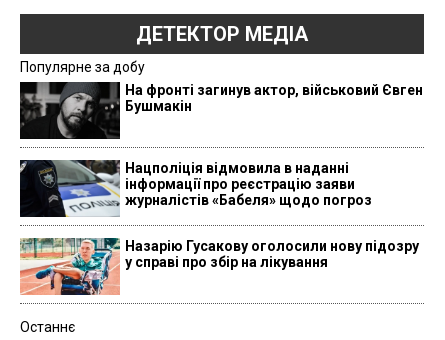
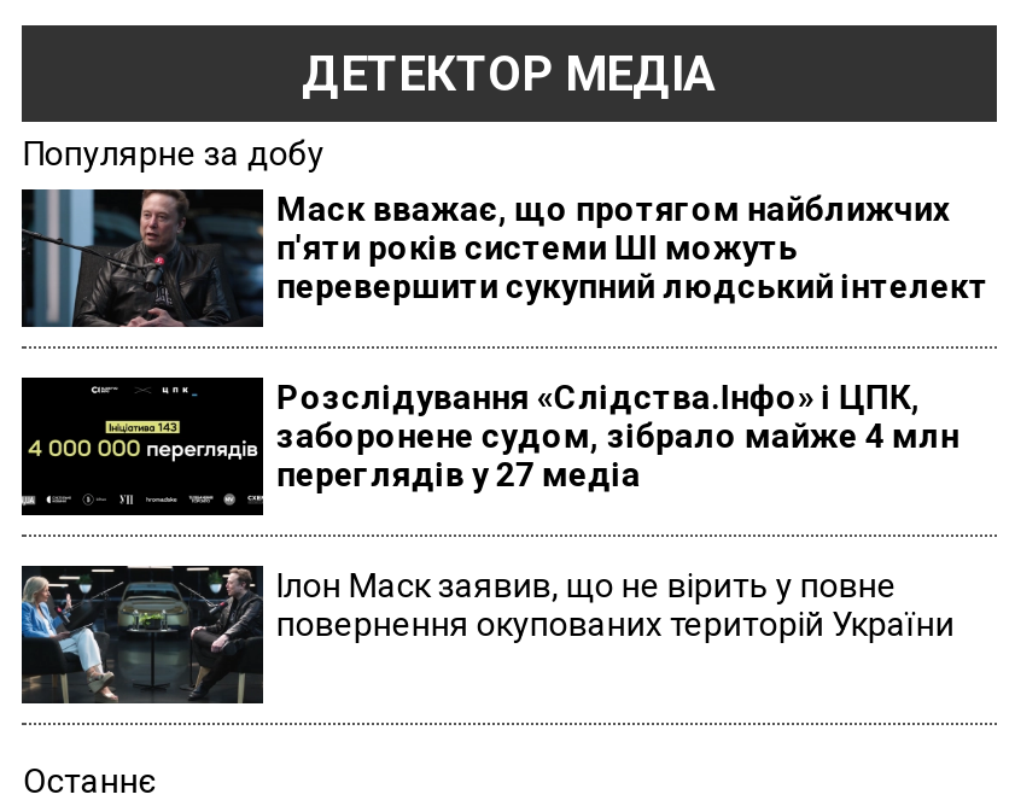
[21,81,423,140] [image] | На фронті загинув актор, військовий Євген | Бушмакін -> [27,187,988,329] [image] | Маск вважає, що протягом найближчих | п'яти років системи ШІ можуть | перевершити сукупний людський інтелект
[19,159,372,218] [image] | Нацполіція відмовила в наданні | інформації про реєстрацію заяви | журналістів «Бабеля» щодо погроз -> [22,375,959,518] [image] | Розслідування «Слідства.Інфо» і ЦПК, | заборонене судом, зібрало майже 4 млн | переглядів у 27 медіа
[19,237,419,296] [image] | Назарію Гусакову оголосили нову підозру | у справі про збір на лікування -> [19,565,954,706] [image] | Ілон Маск заявив, що не вірить у повне | повернення окупованих територій України

